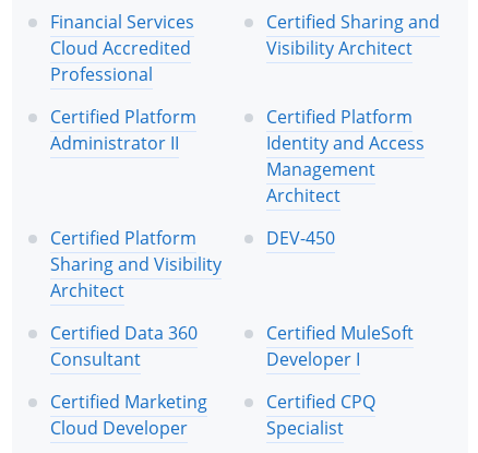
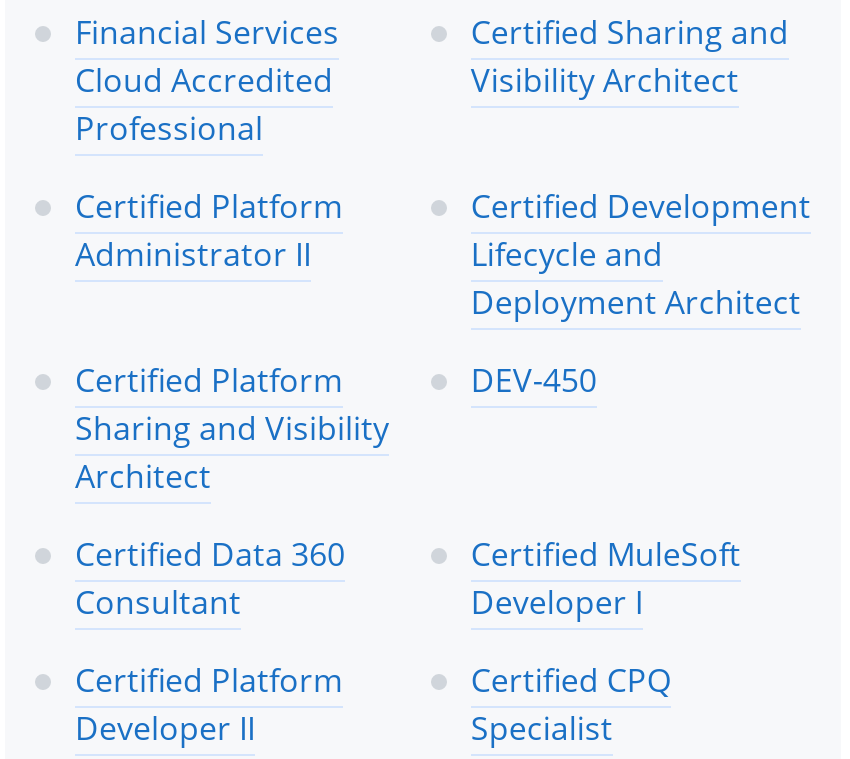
[266,105,424,207] Certified Platform | Identity and Access | Management | Architect -> [471,184,811,324] Certified Development | Lifecycle and | Deployment Architect
[50,389,207,440] Certified Marketing | Cloud Developer -> [75,658,343,750] Certified Platform | Developer II

